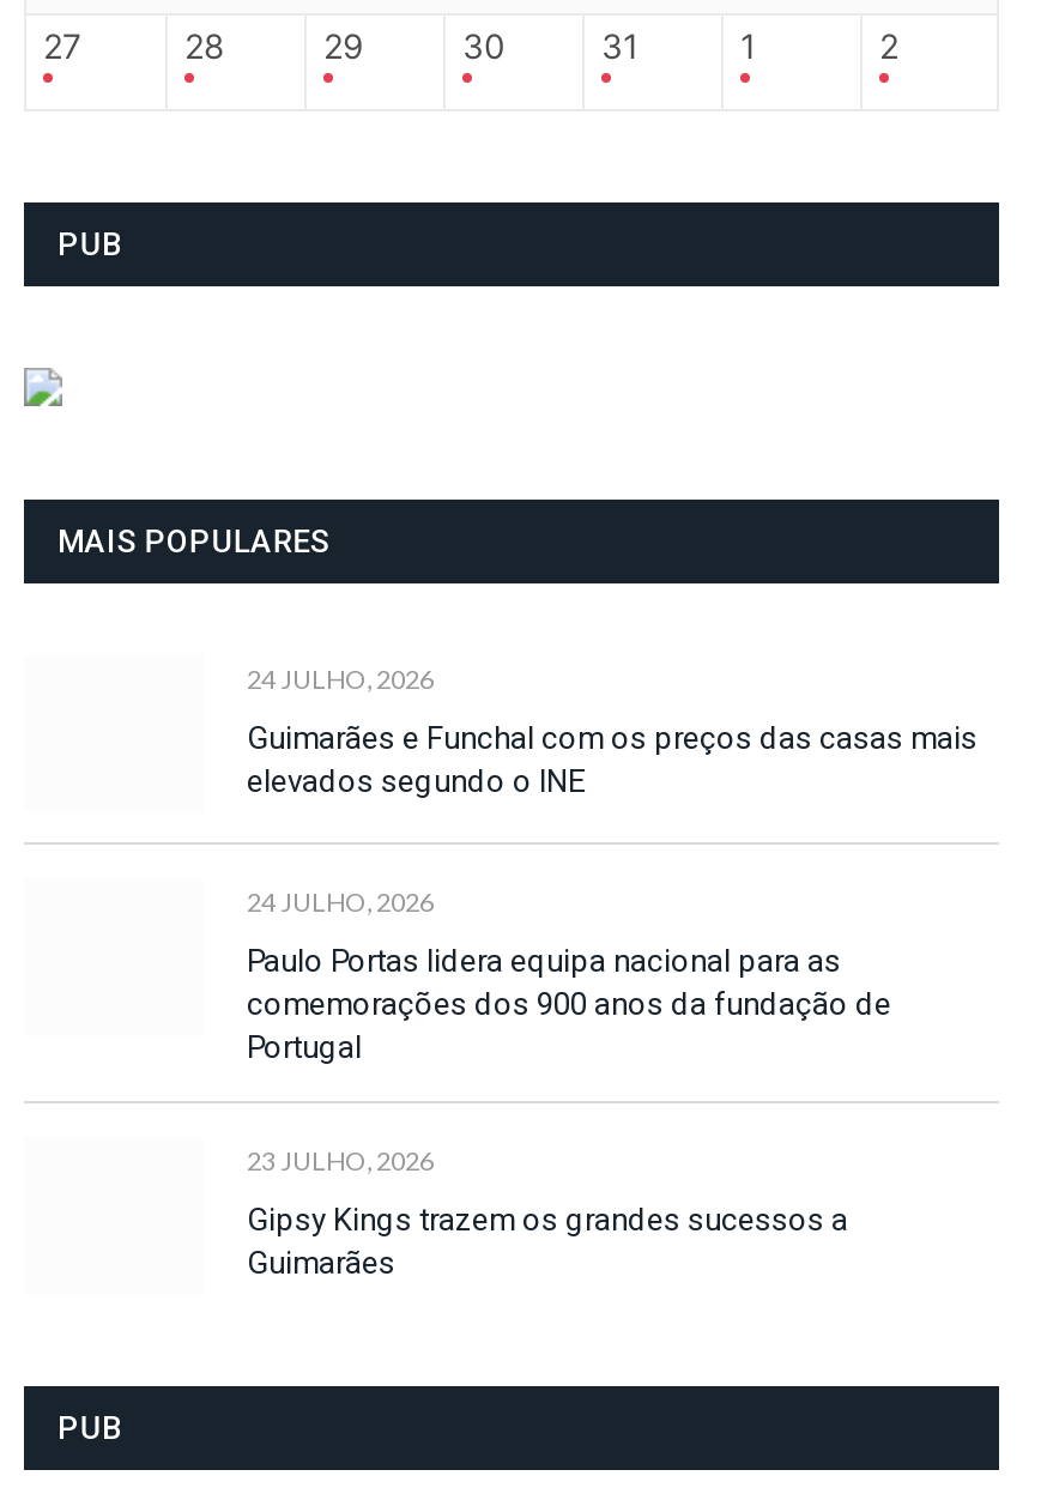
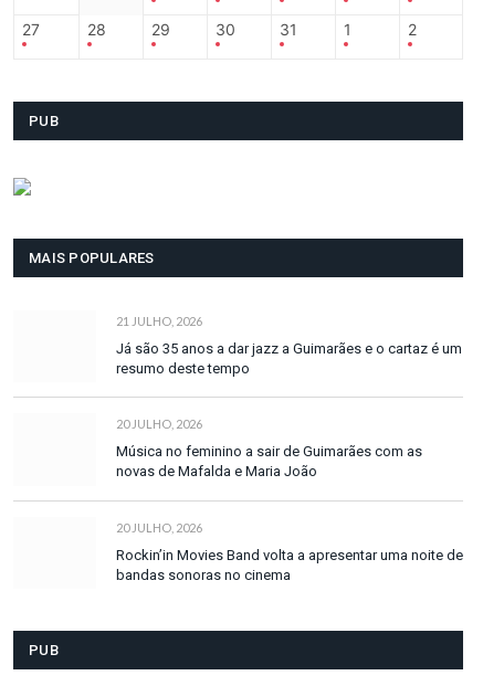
[247,663,434,694] 24 JULHO, 2026 -> [116,314,202,328] 21 JULHO, 2026
[247,720,978,799] Guimarães e Funchal com os preços das casas mais | elevados segundo o INE -> [116,340,462,377] Já são 35 anos a dar jazz a Guimarães e o cartaz é um | resumo deste tempo
[247,886,434,917] 24 JULHO, 2026 -> [116,417,202,431] 20 JULHO, 2026
[247,944,891,1066] Paulo Portas lidera equipa nacional para as | comemorações dos 900 anos da fundação de | Portugal -> [116,443,422,480] Música no feminino a sair de Guimarães com as | novas de Mafalda e Maria João
[247,1145,434,1176] 23 JULHO, 2026 -> [116,520,202,534] 20 JULHO, 2026
[247,1202,848,1281] Gipsy Kings trazem os grandes sucessos a | Guimarães -> [116,546,463,583] Rockin’in Movies Band volta a apresentar uma noite de | bandas sonoras no cinema

